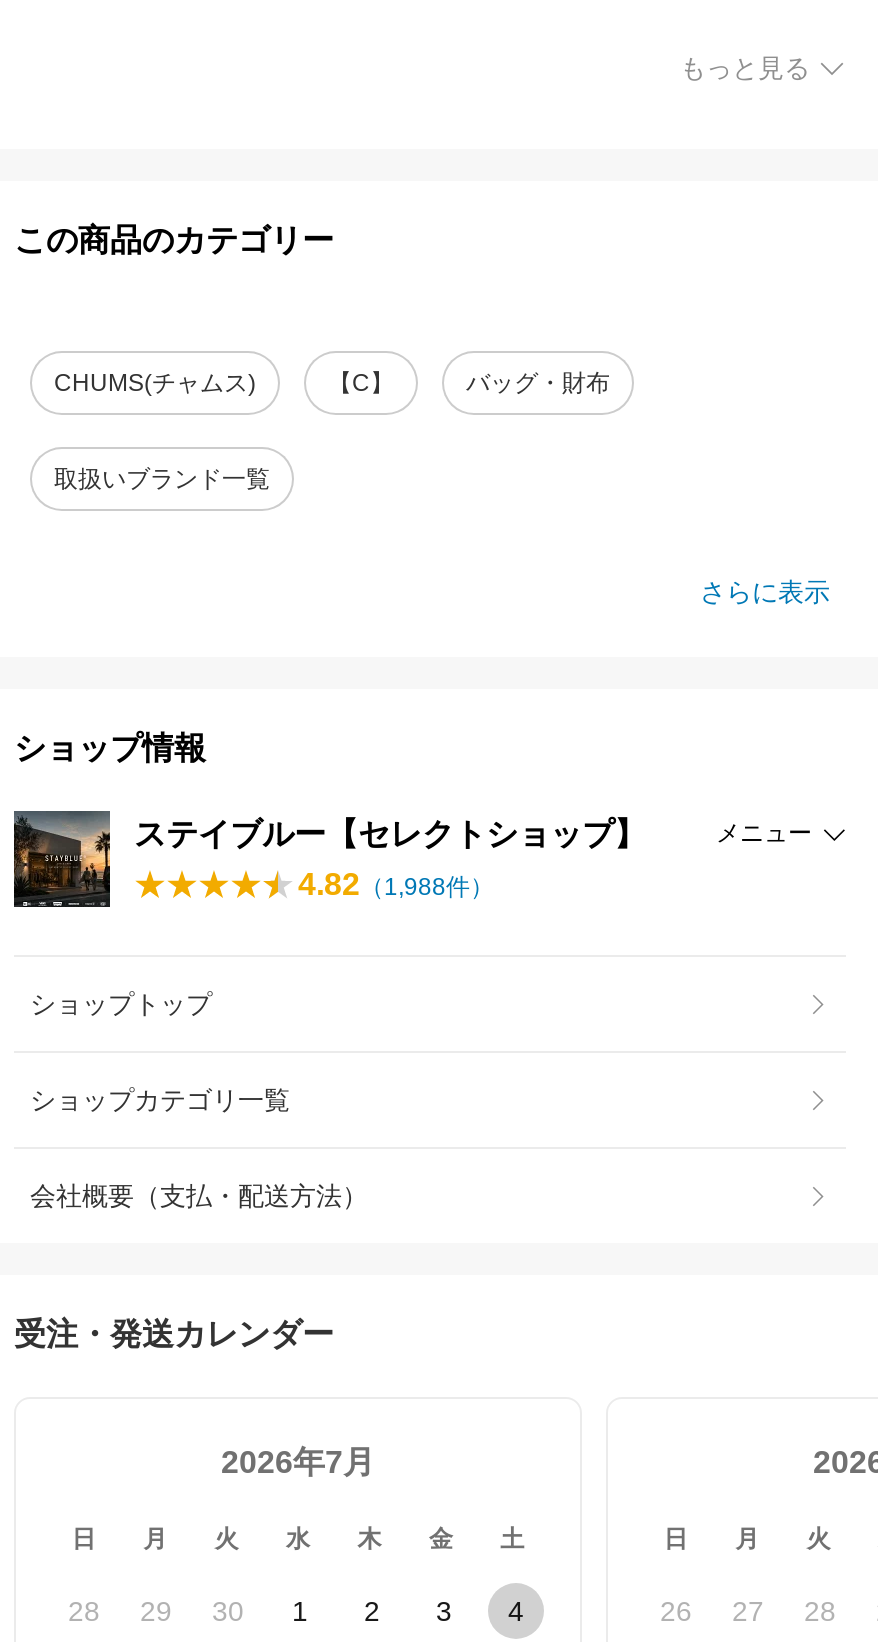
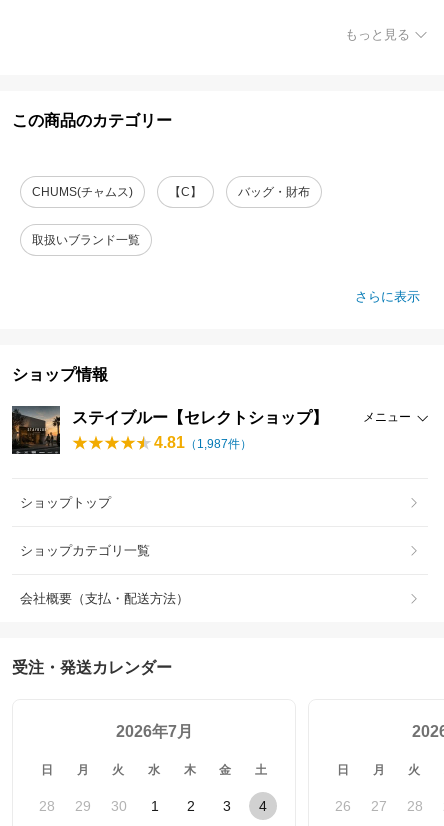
[298,867,494,901] 4.82（1,988件） -> [154,434,252,451] 4.81（1,987件）

